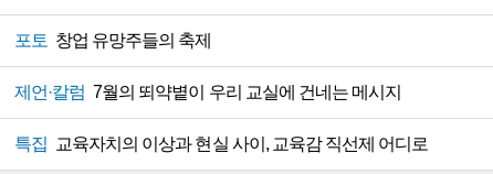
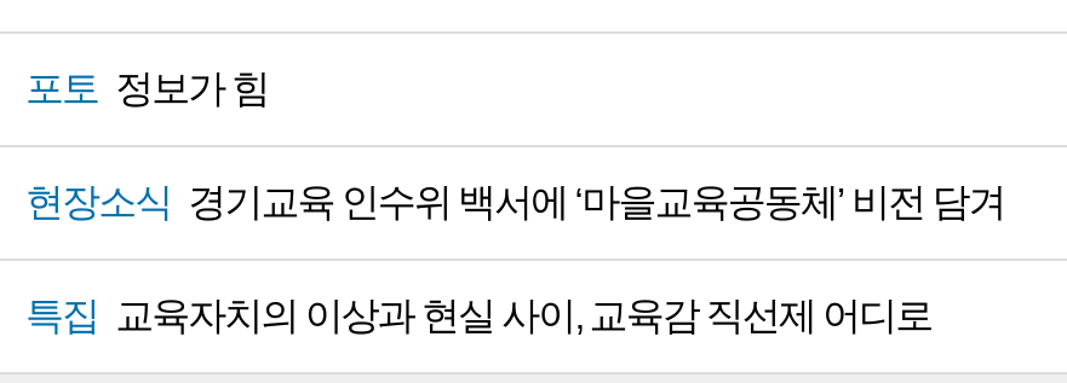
[14,31,212,50] 포토 창업 유망주들의 축제 -> [25,68,268,109] 포토 정보가 힘
[14,83,401,101] 제언·칼럼 7월의 뙤약볕이 우리 교실에 건네는 메시지 -> [25,181,1005,222] 현장소식 경기교육 인수위 백서에 ‘마을교육공동체’ 비전 담겨

